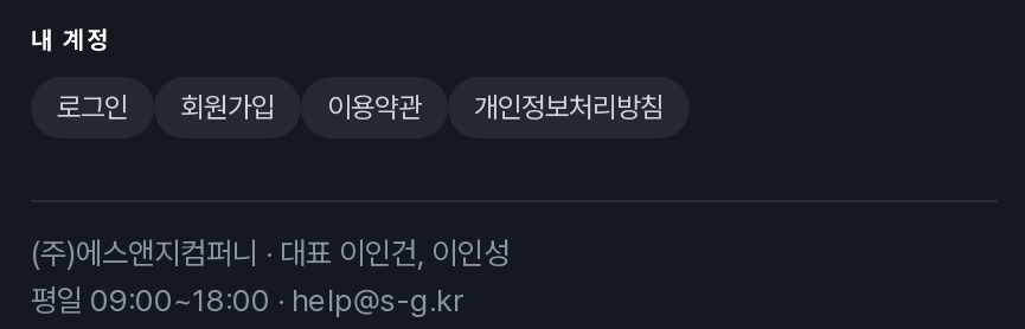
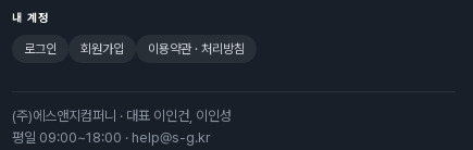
[327,92,664,125] 이용약관 | 개인정보처리방침 -> [148,41,245,56] 이용약관 · 처리방침

